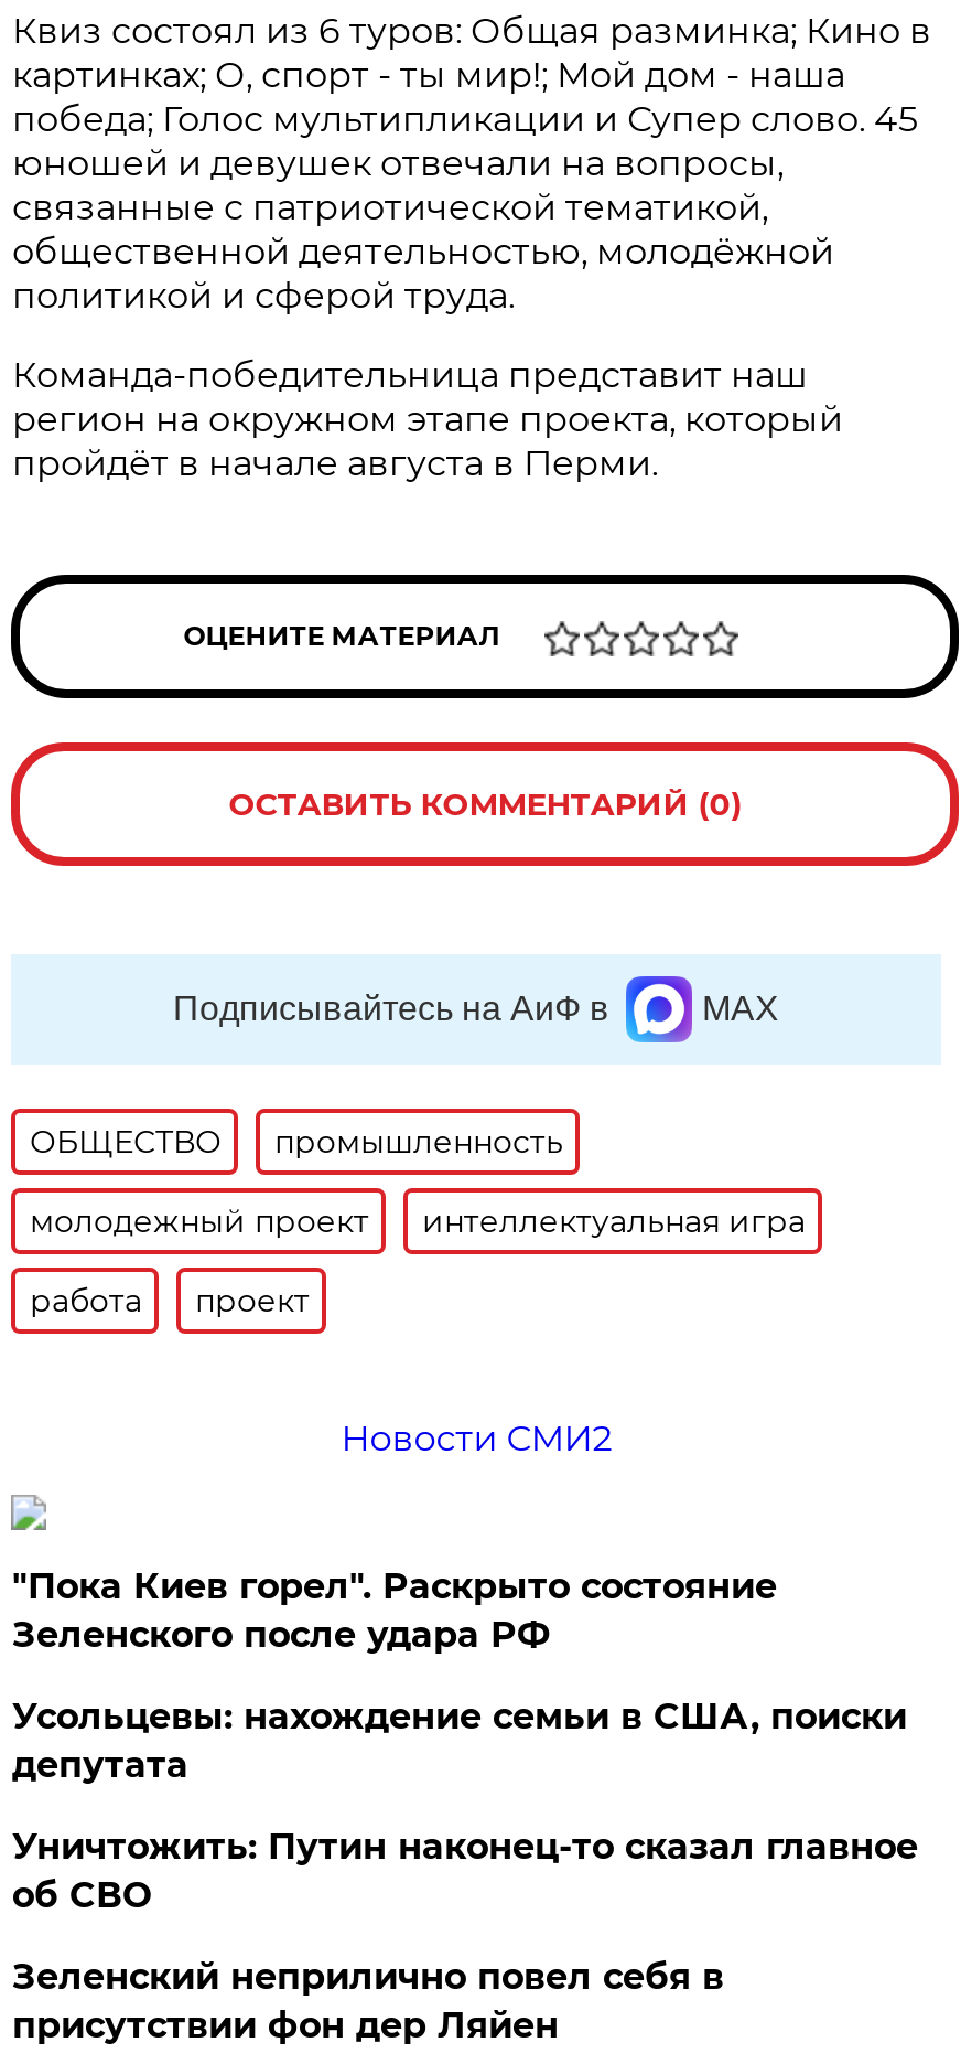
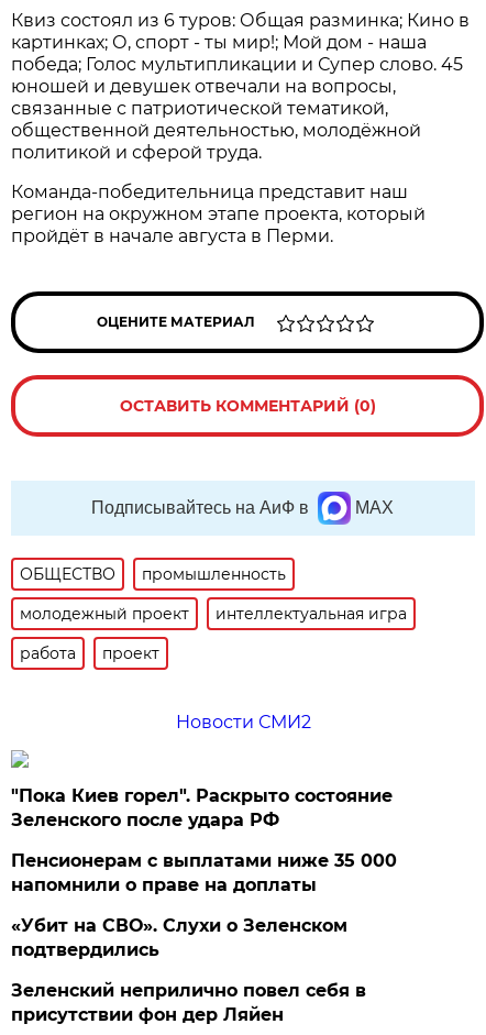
[12,1696,907,1786] Усольцевы: нахождение семьи в США, поиски | депутата -> [11,850,397,895] Пенсионерам с выплатами ниже 35 000 | напомнили о праве на доплаты
[12,1826,918,1916] Уничтожить: Путин наконец-то сказал главное | об СВО -> [11,915,348,960] «Убит на СВО». Слухи о Зеленском | подтвердились

